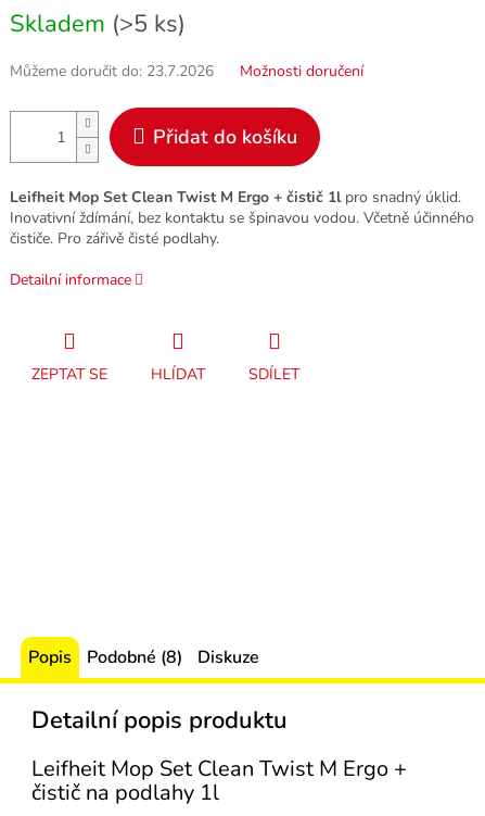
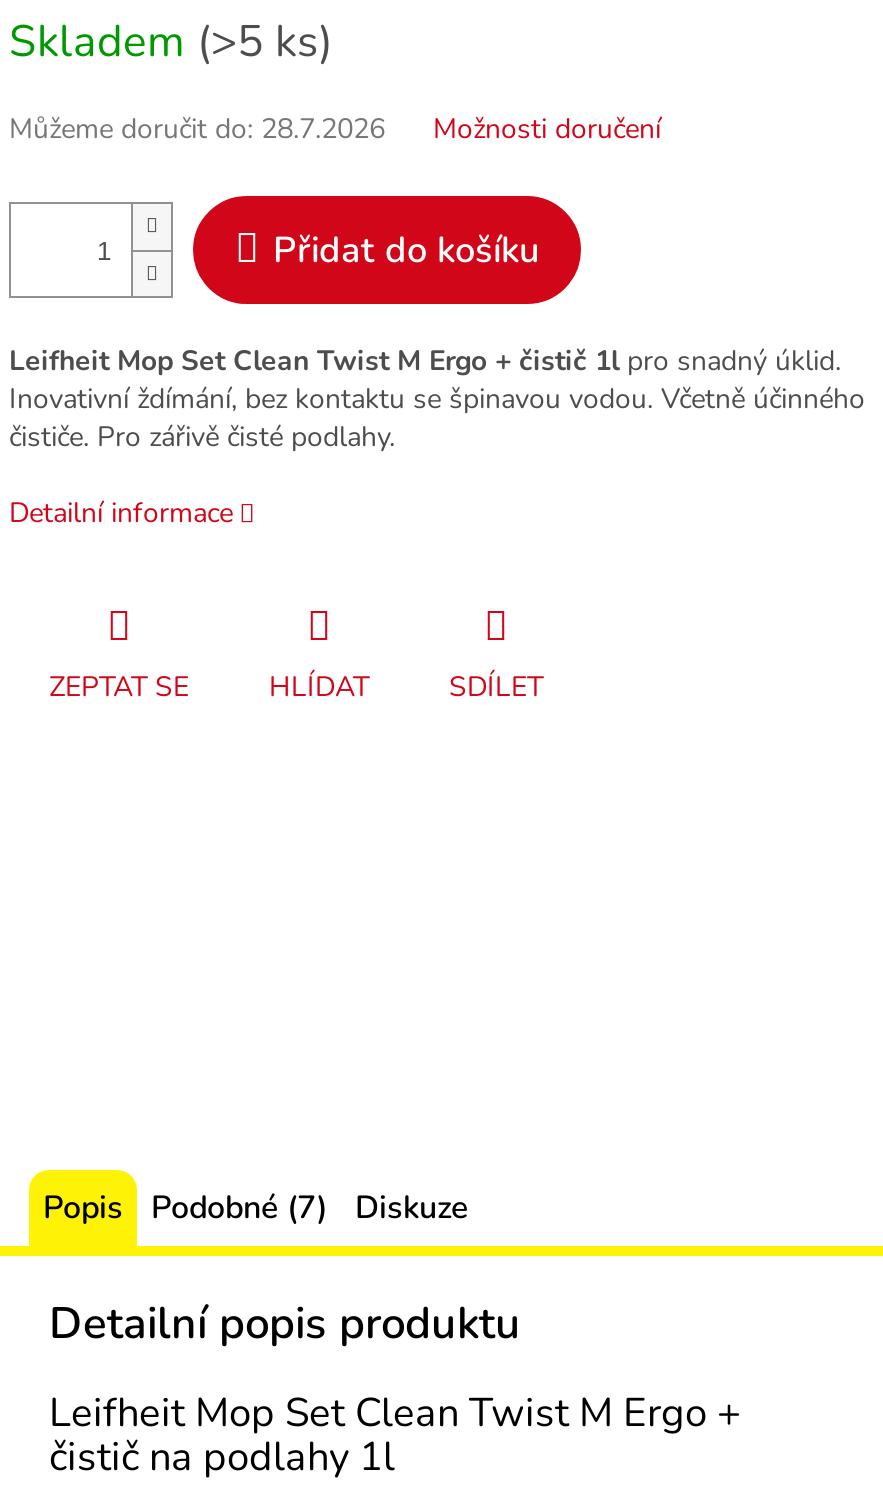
[10,61,214,82] Můžeme doručit do: 23.7.2026 -> [9,111,385,149] Můžeme doručit do: 28.7.2026
[28,645,259,669] Popis Podobné (8) Diskuze -> [43,1186,469,1230] Popis Podobné (7) Diskuze

